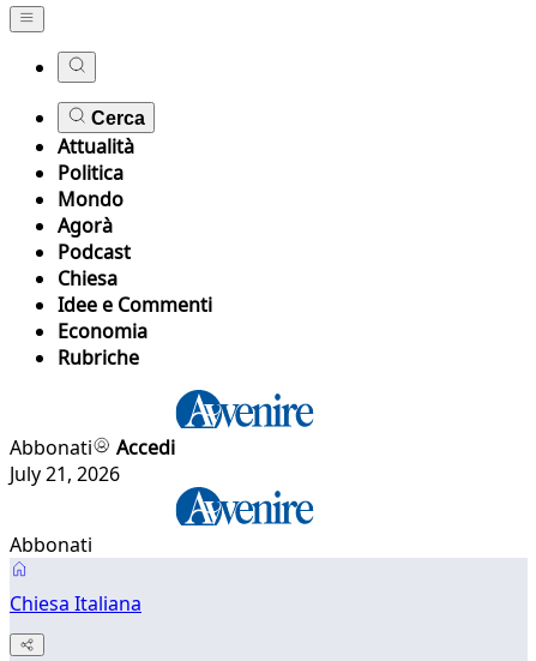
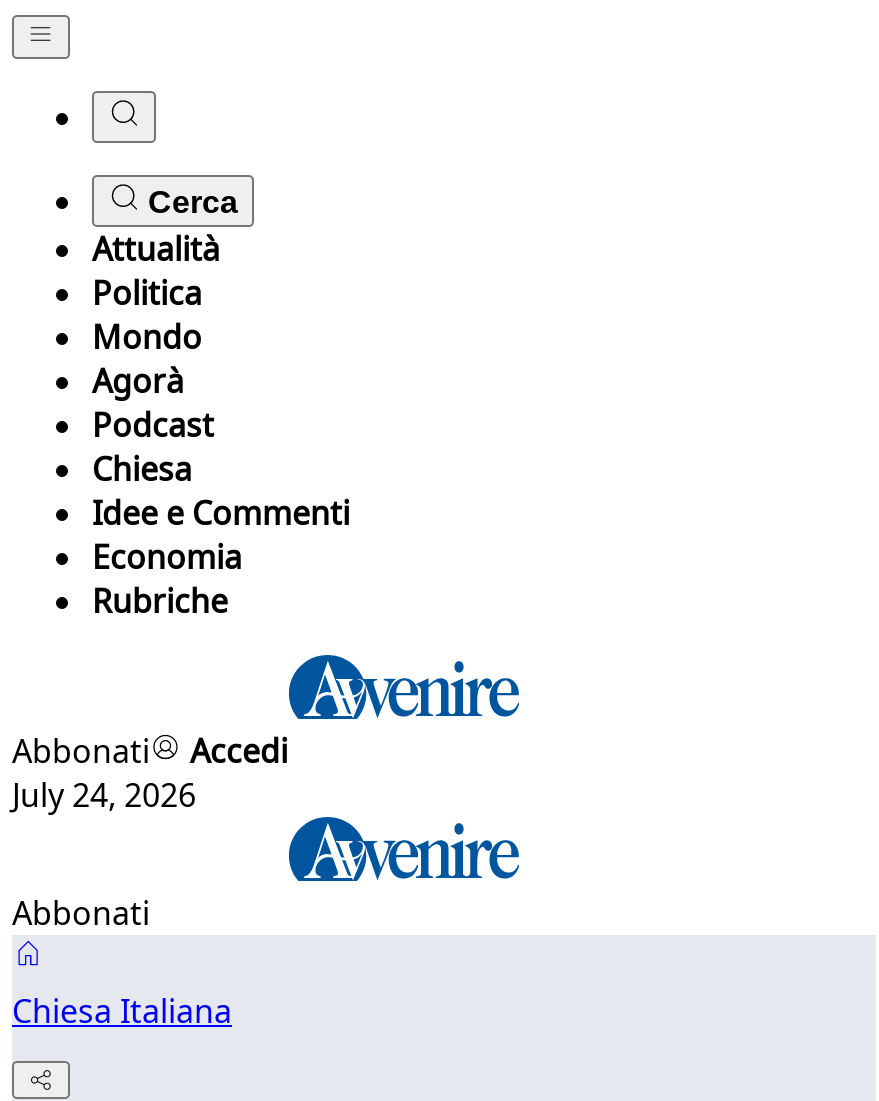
[10,461,120,487] July 21, 2026 -> [12,773,196,817] July 24, 2026

